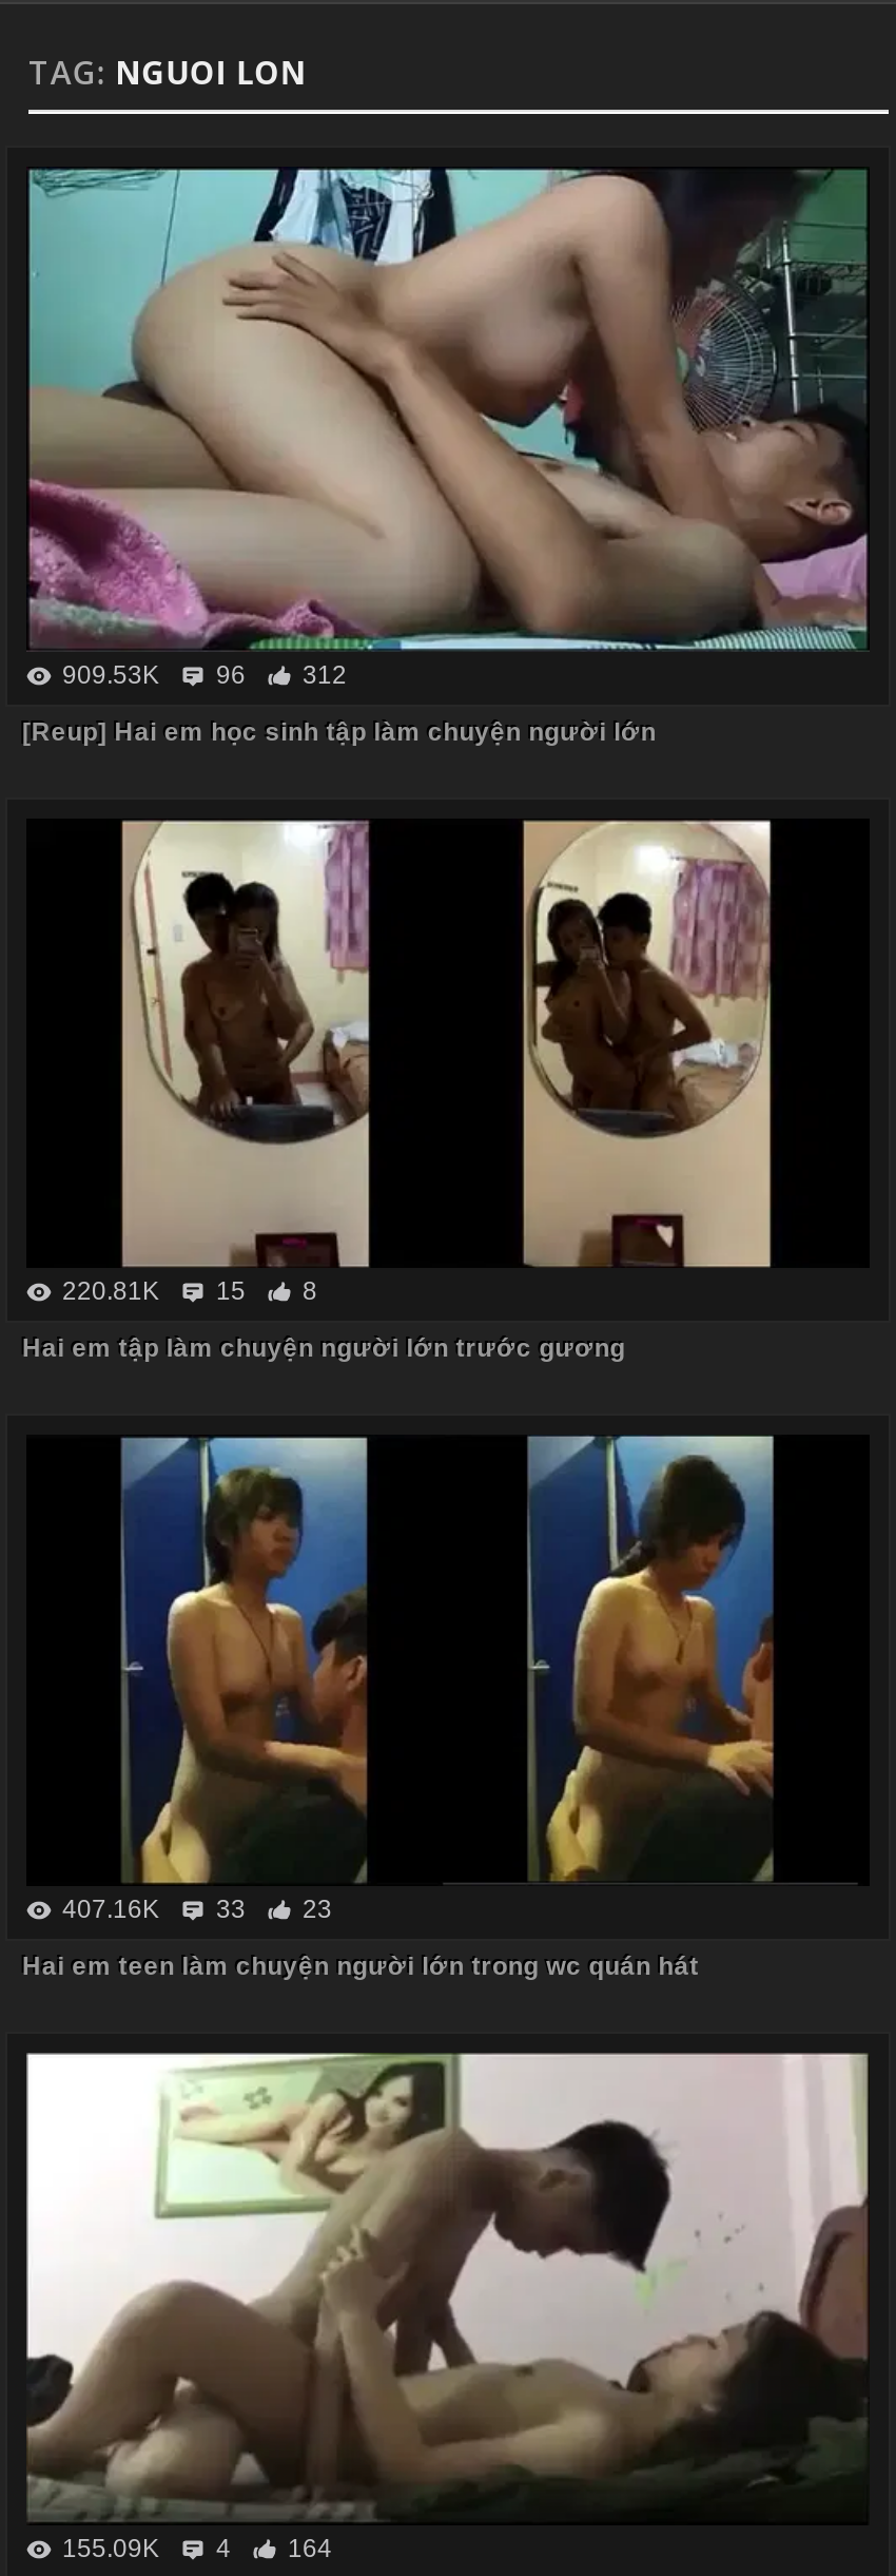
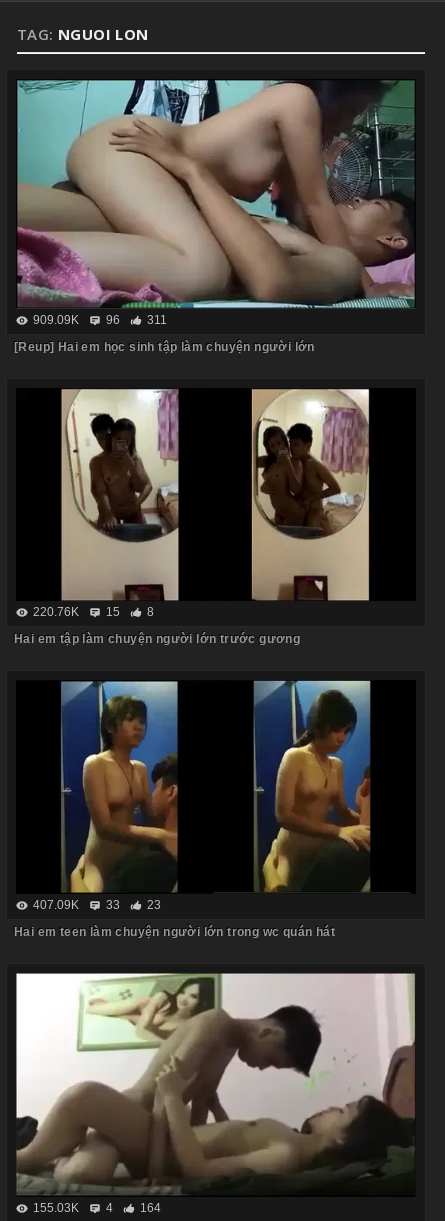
[62,660,159,689] 909.53K -> [33,313,79,327] 909.09K
[303,660,347,689] 312 -> [147,313,167,327] 311
[62,1277,317,1306] 220.81K 15 8 -> [33,605,154,619] 220.76K 15 8
[62,1894,332,1924] 407.16K 33 23 -> [33,898,161,912] 407.09K 33 23
[62,2533,332,2563] 155.09K 4 164 -> [33,1201,161,1215] 155.03K 4 164

